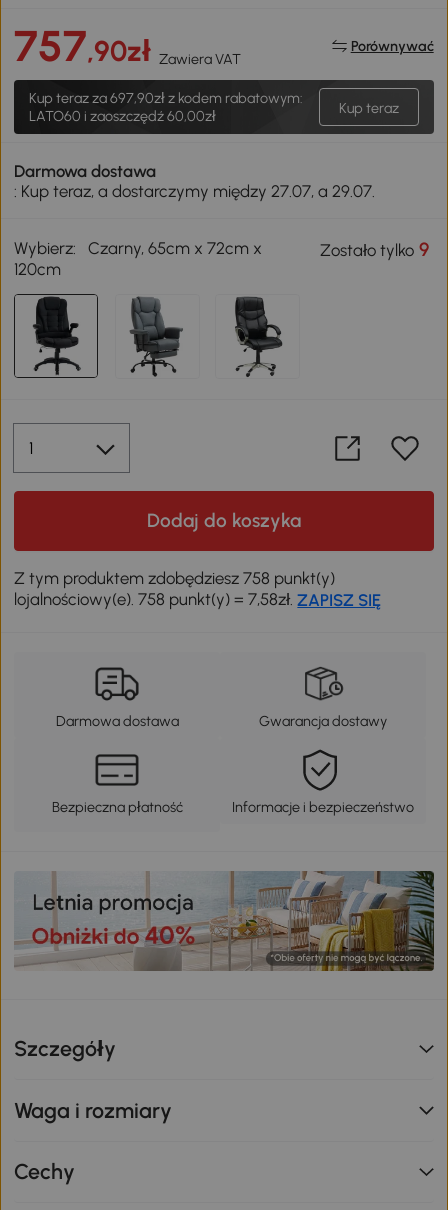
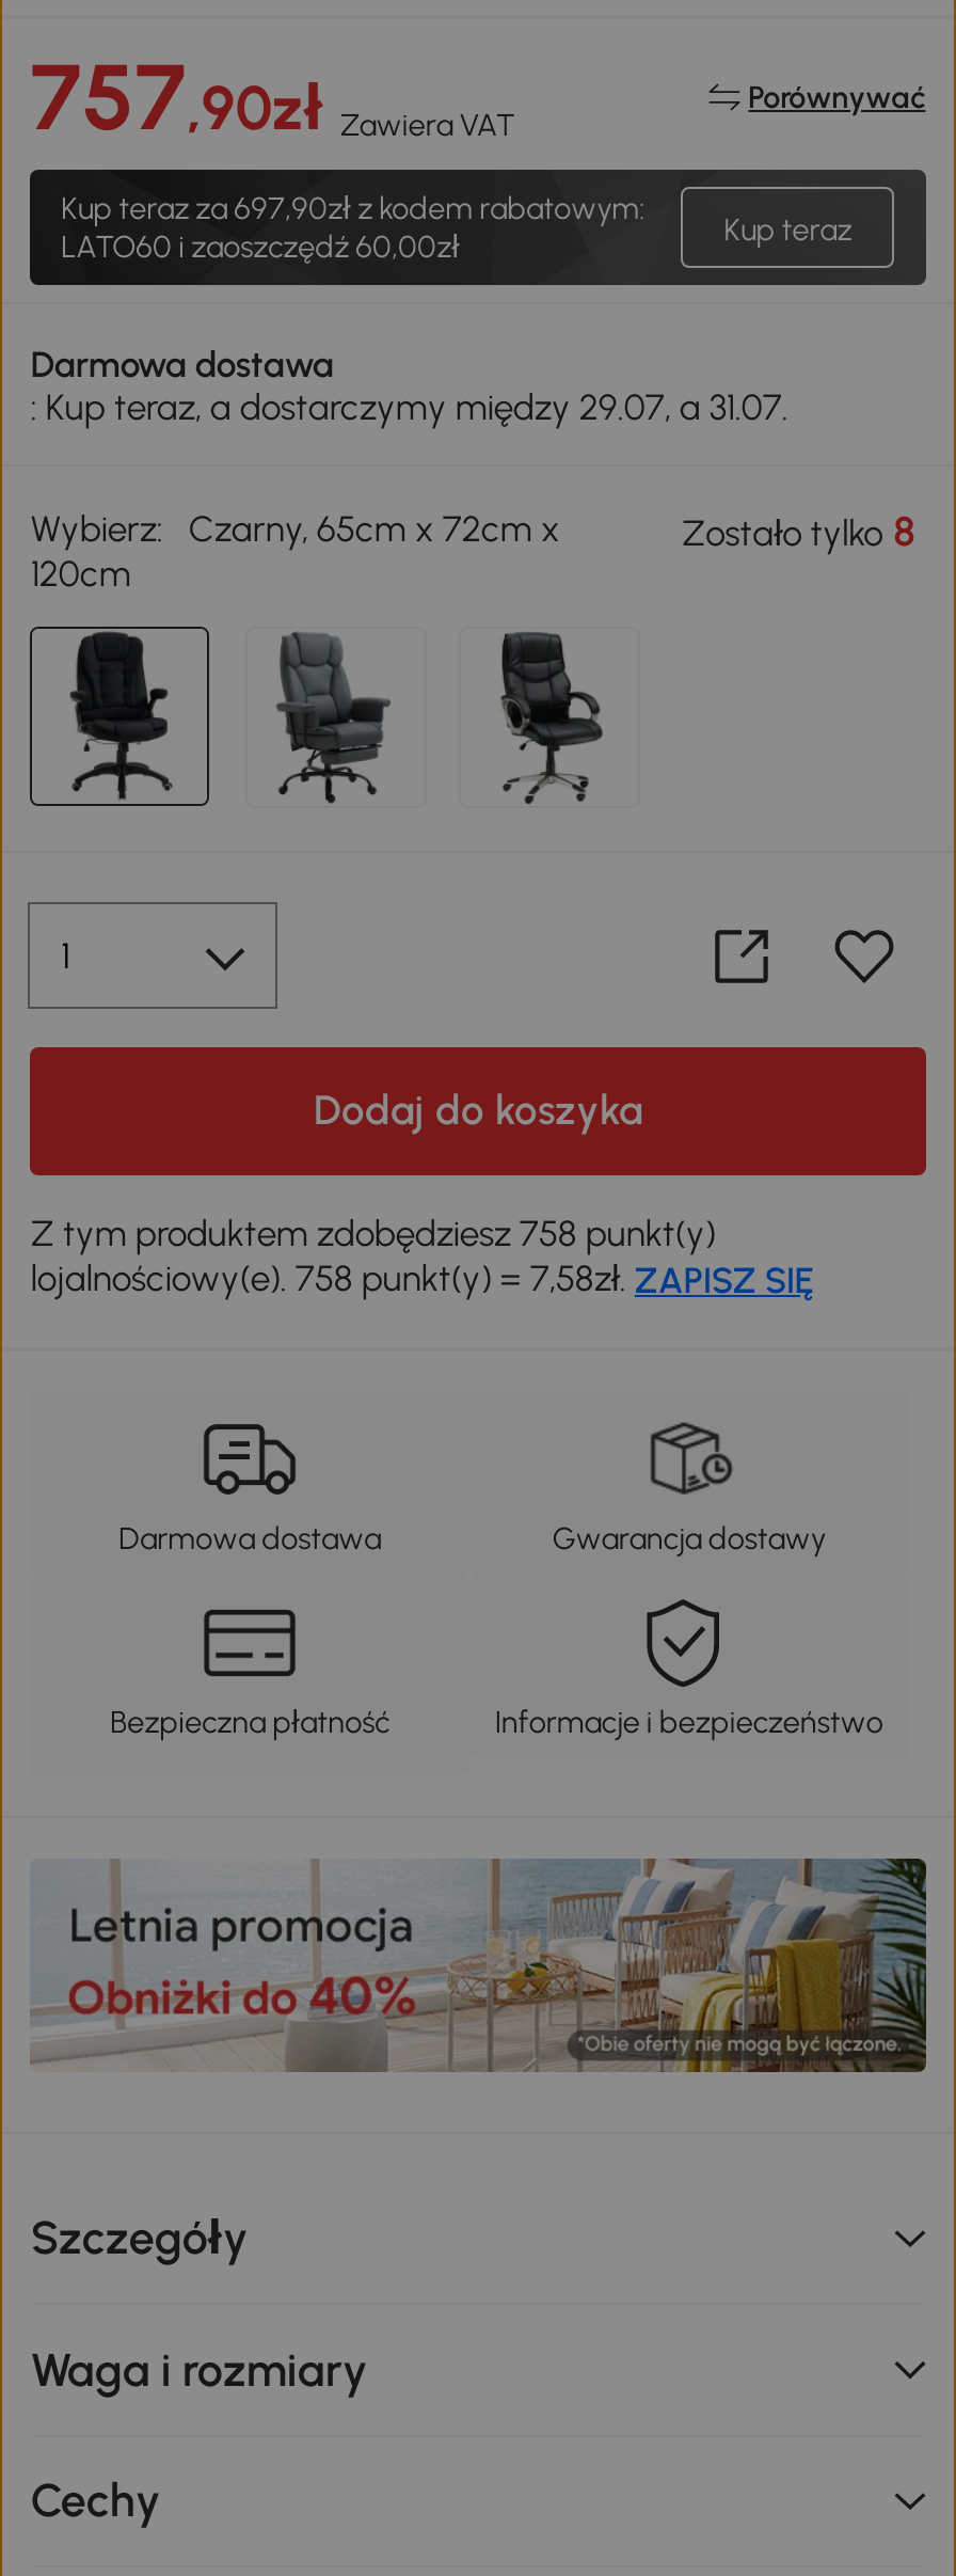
[14,181,375,201] : Kup teraz, a dostarczymy między 27.07, a 29.07. -> [31,385,788,428] : Kup teraz, a dostarczymy między 29.07, a 31.07.
[320,238,434,261] Zostało tylko 9 -> [682,507,925,556] Zostało tylko 8

